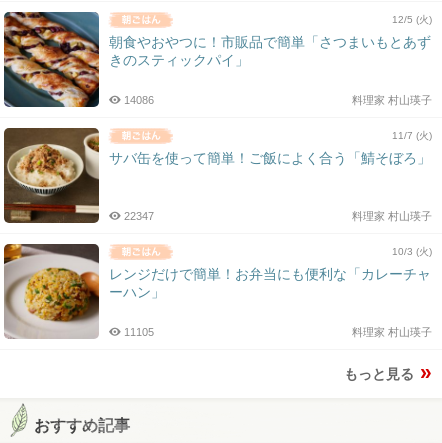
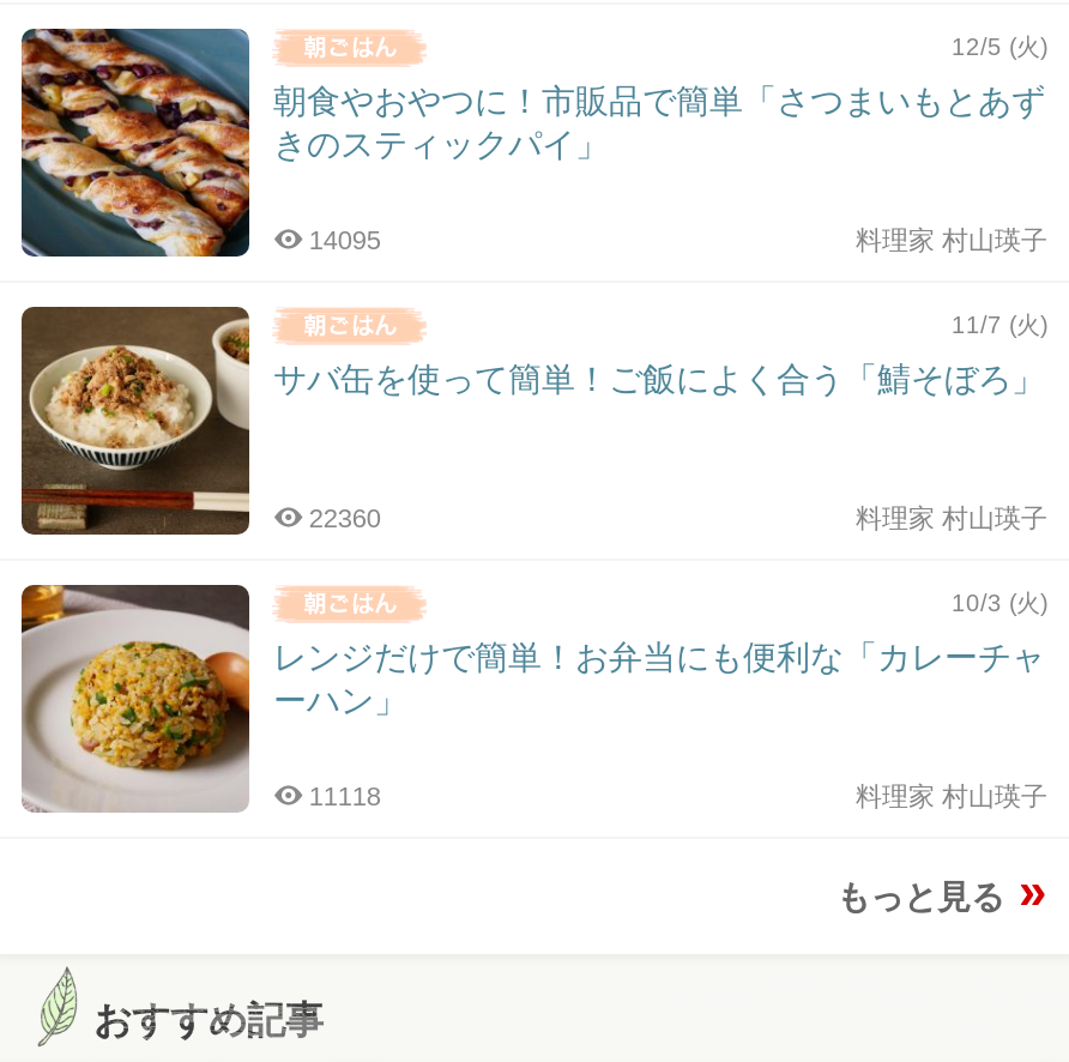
[124,94,154,106] 14086 -> [309,225,381,254] 14095
[124,210,154,222] 22347 -> [309,503,381,532] 22360
[124,326,154,338] 11105 -> [309,782,381,810] 11118

